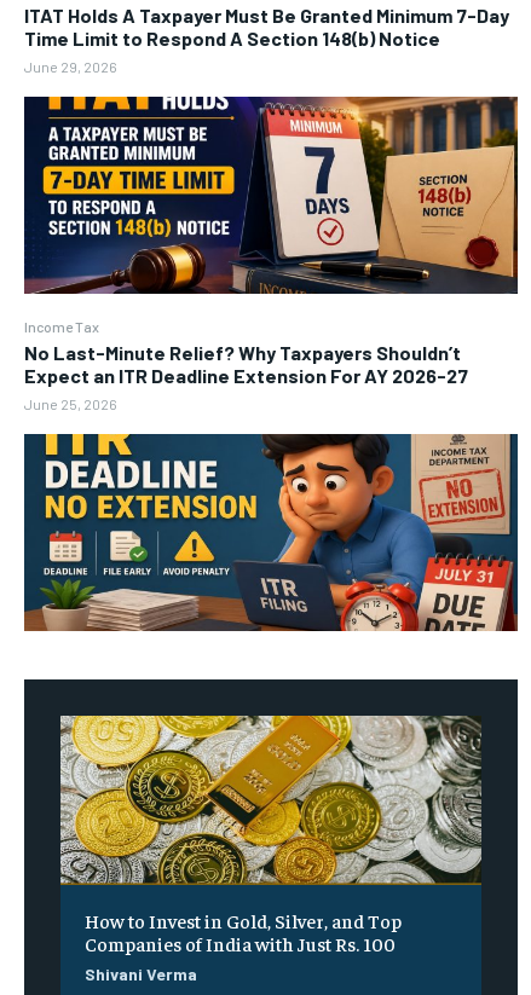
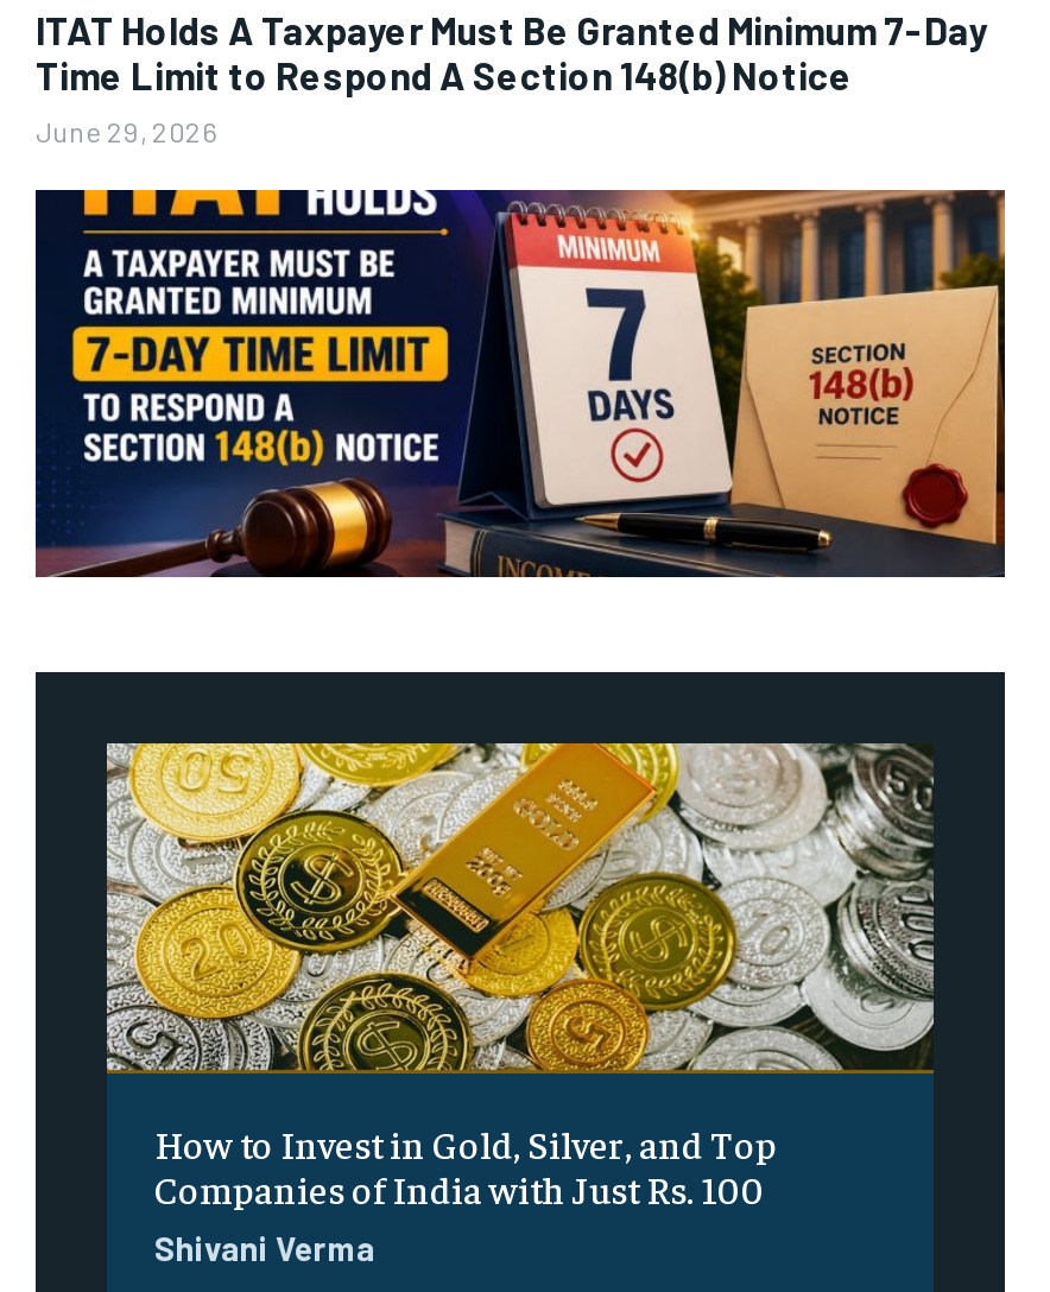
[24,318,468,413] Income Tax | No Last-Minute Relief? Why Taxpayers Shouldn’t | Expect an ITR Deadline Extension For AY 2026-27 | June 25, 2026 -> none
[24,433,518,632] [image] -> none

